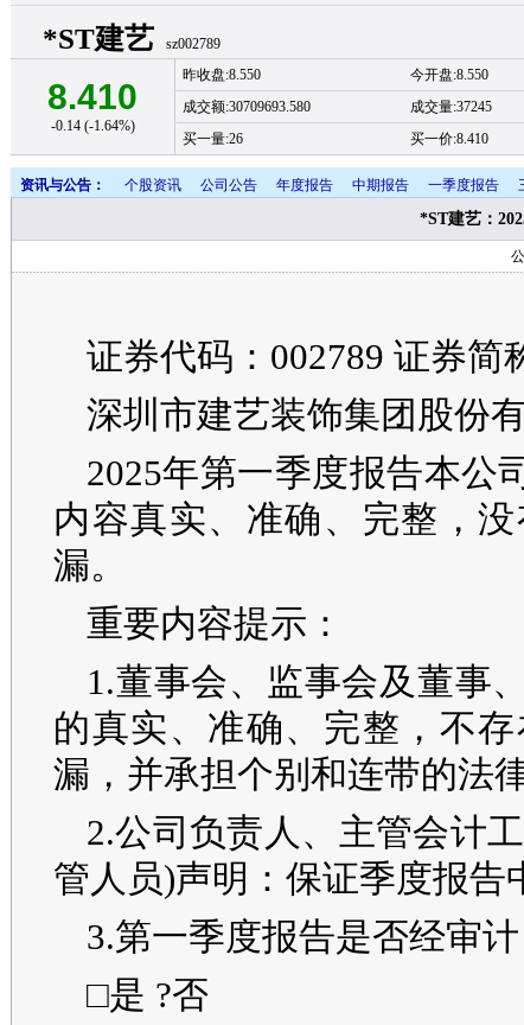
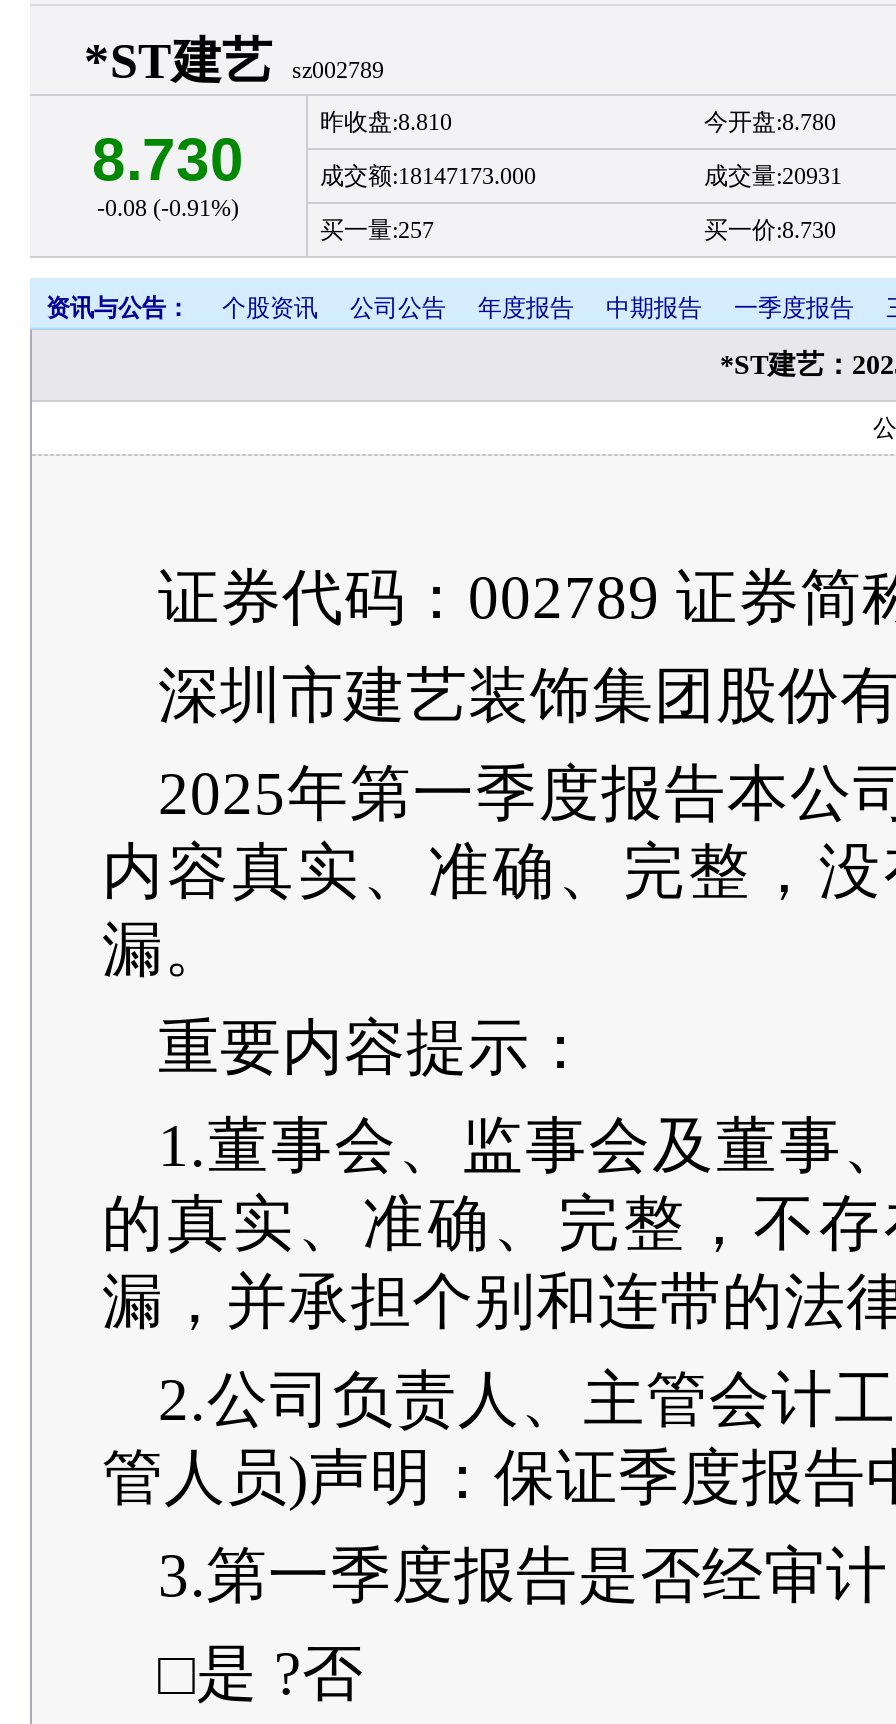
[183,66,261,83] 昨收盘:8.550 -> [320,108,452,136] 昨收盘:8.810
[410,66,488,83] 今开盘:8.550 -> [704,108,836,136] 今开盘:8.780
[47,77,138,116] 8.410 -> [92,126,244,192] 8.730
[183,98,311,115] 成交额:30709693.580 -> [320,162,536,190] 成交额:18147173.000
[410,98,492,115] 成交量:37245 -> [704,162,842,190] 成交量:20931
[50,117,135,134] -0.14 (-1.64%) -> [97,194,239,222] -0.08 (-0.91%)
[183,130,243,147] 买一量:26 -> [320,216,434,244] 买一量:257
[410,130,488,147] 买一价:8.410 -> [704,216,836,244] 买一价:8.730

